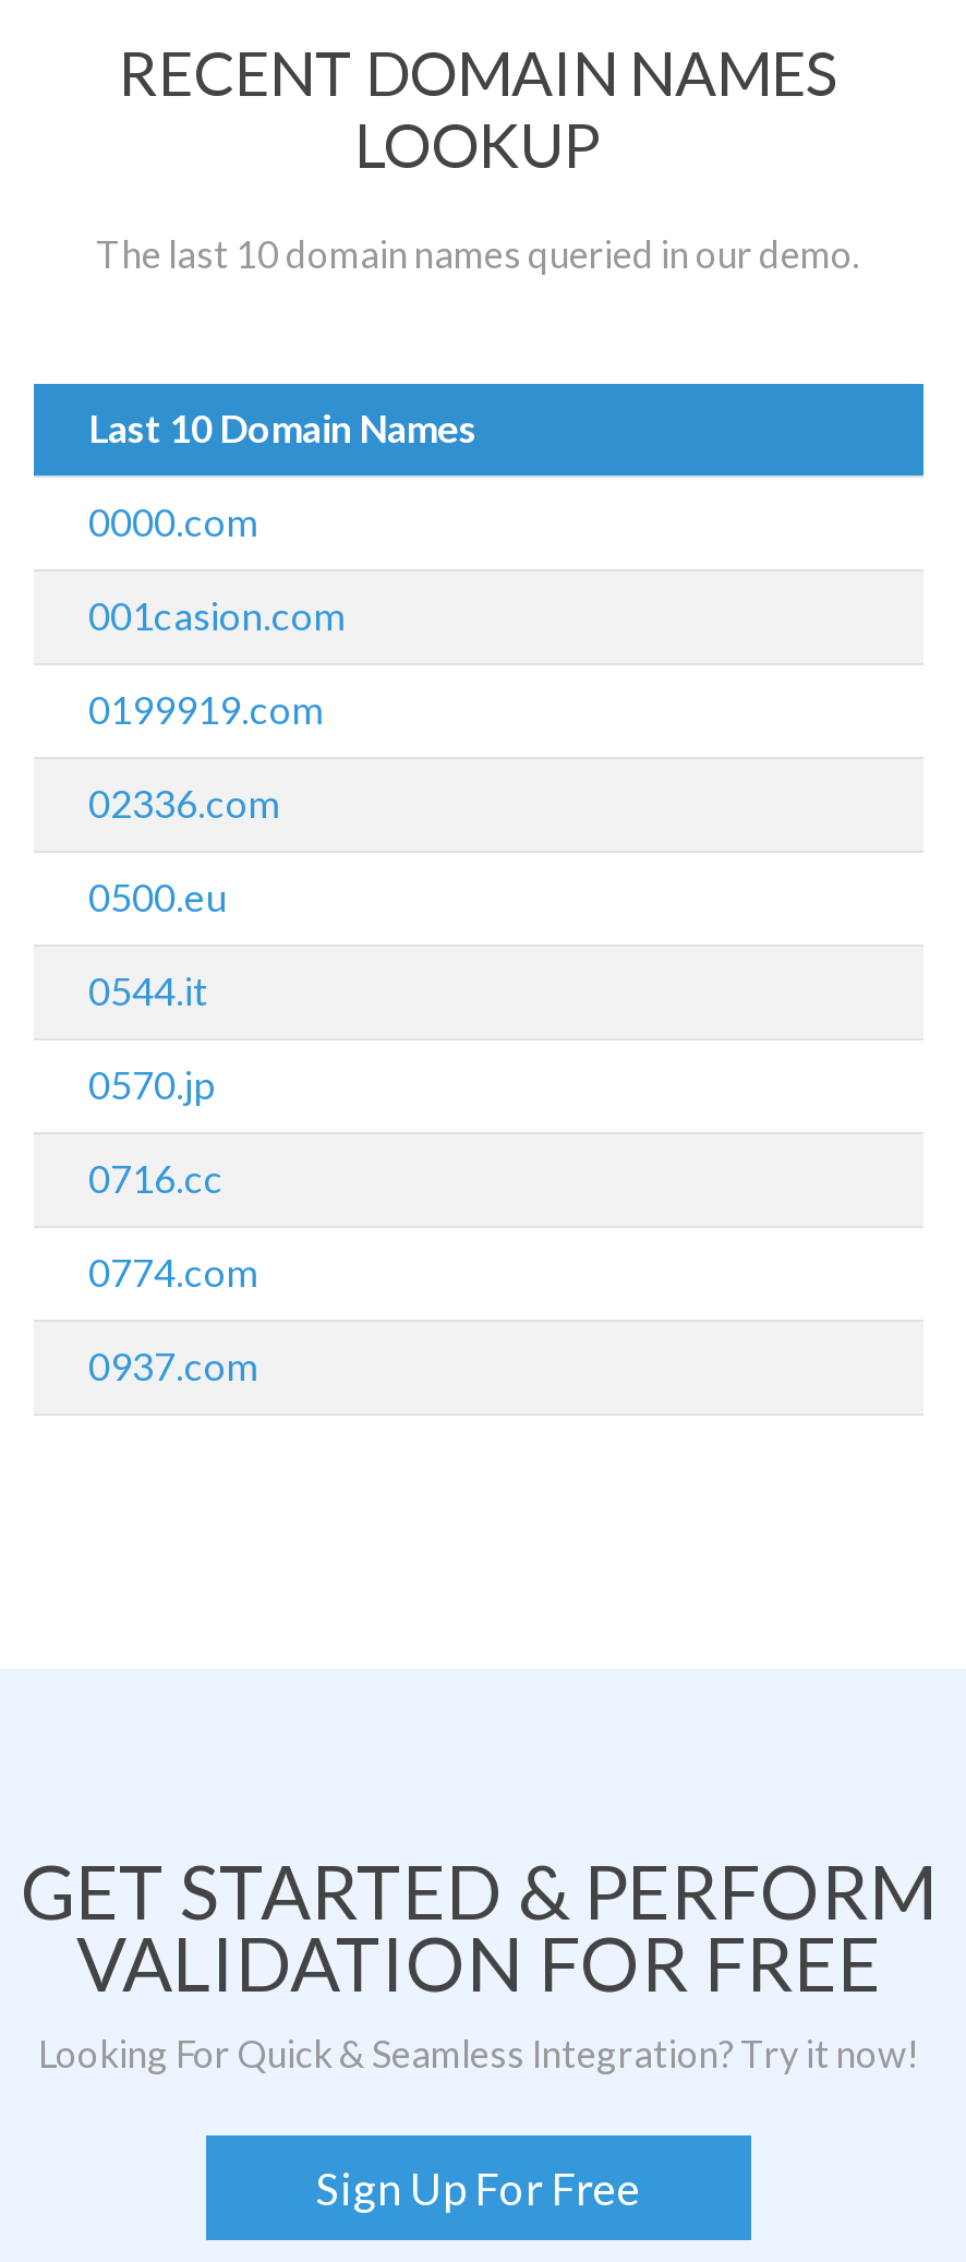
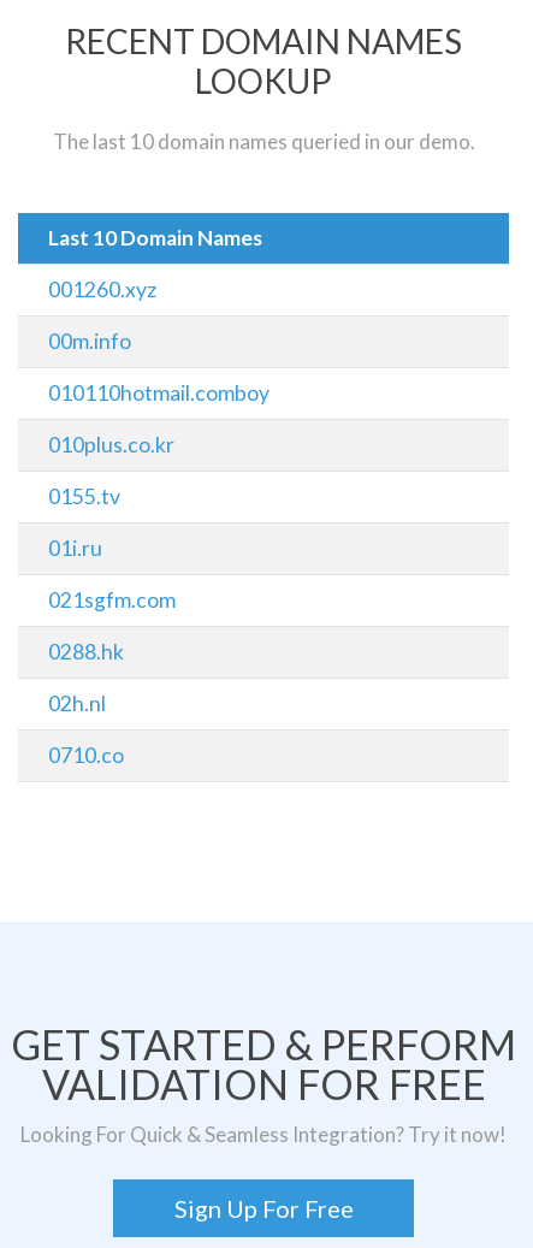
[88,500,256,545] 0000.com -> [48,277,156,302] 001260.xyz
[88,593,343,639] 001casion.com -> [48,329,131,354] 00m.info
[88,687,322,733] 0199919.com -> [48,380,270,406] 010110hotmail.comboy
[88,781,278,827] 02336.com -> [48,432,174,457] 010plus.co.kr
[88,875,228,921] 0500.eu -> [48,484,120,509] 0155.tv
[88,968,208,1014] 0544.it -> [48,536,102,561] 01i.ru
[88,1062,215,1108] 0570.jp -> [48,587,176,613] 021sgfm.com
[88,1156,224,1202] 0716.cc -> [48,639,124,664] 0288.hk
[88,1250,256,1296] 0774.com -> [48,691,106,716] 02h.nl
[88,1344,256,1389] 0937.com -> [48,743,124,768] 0710.co

